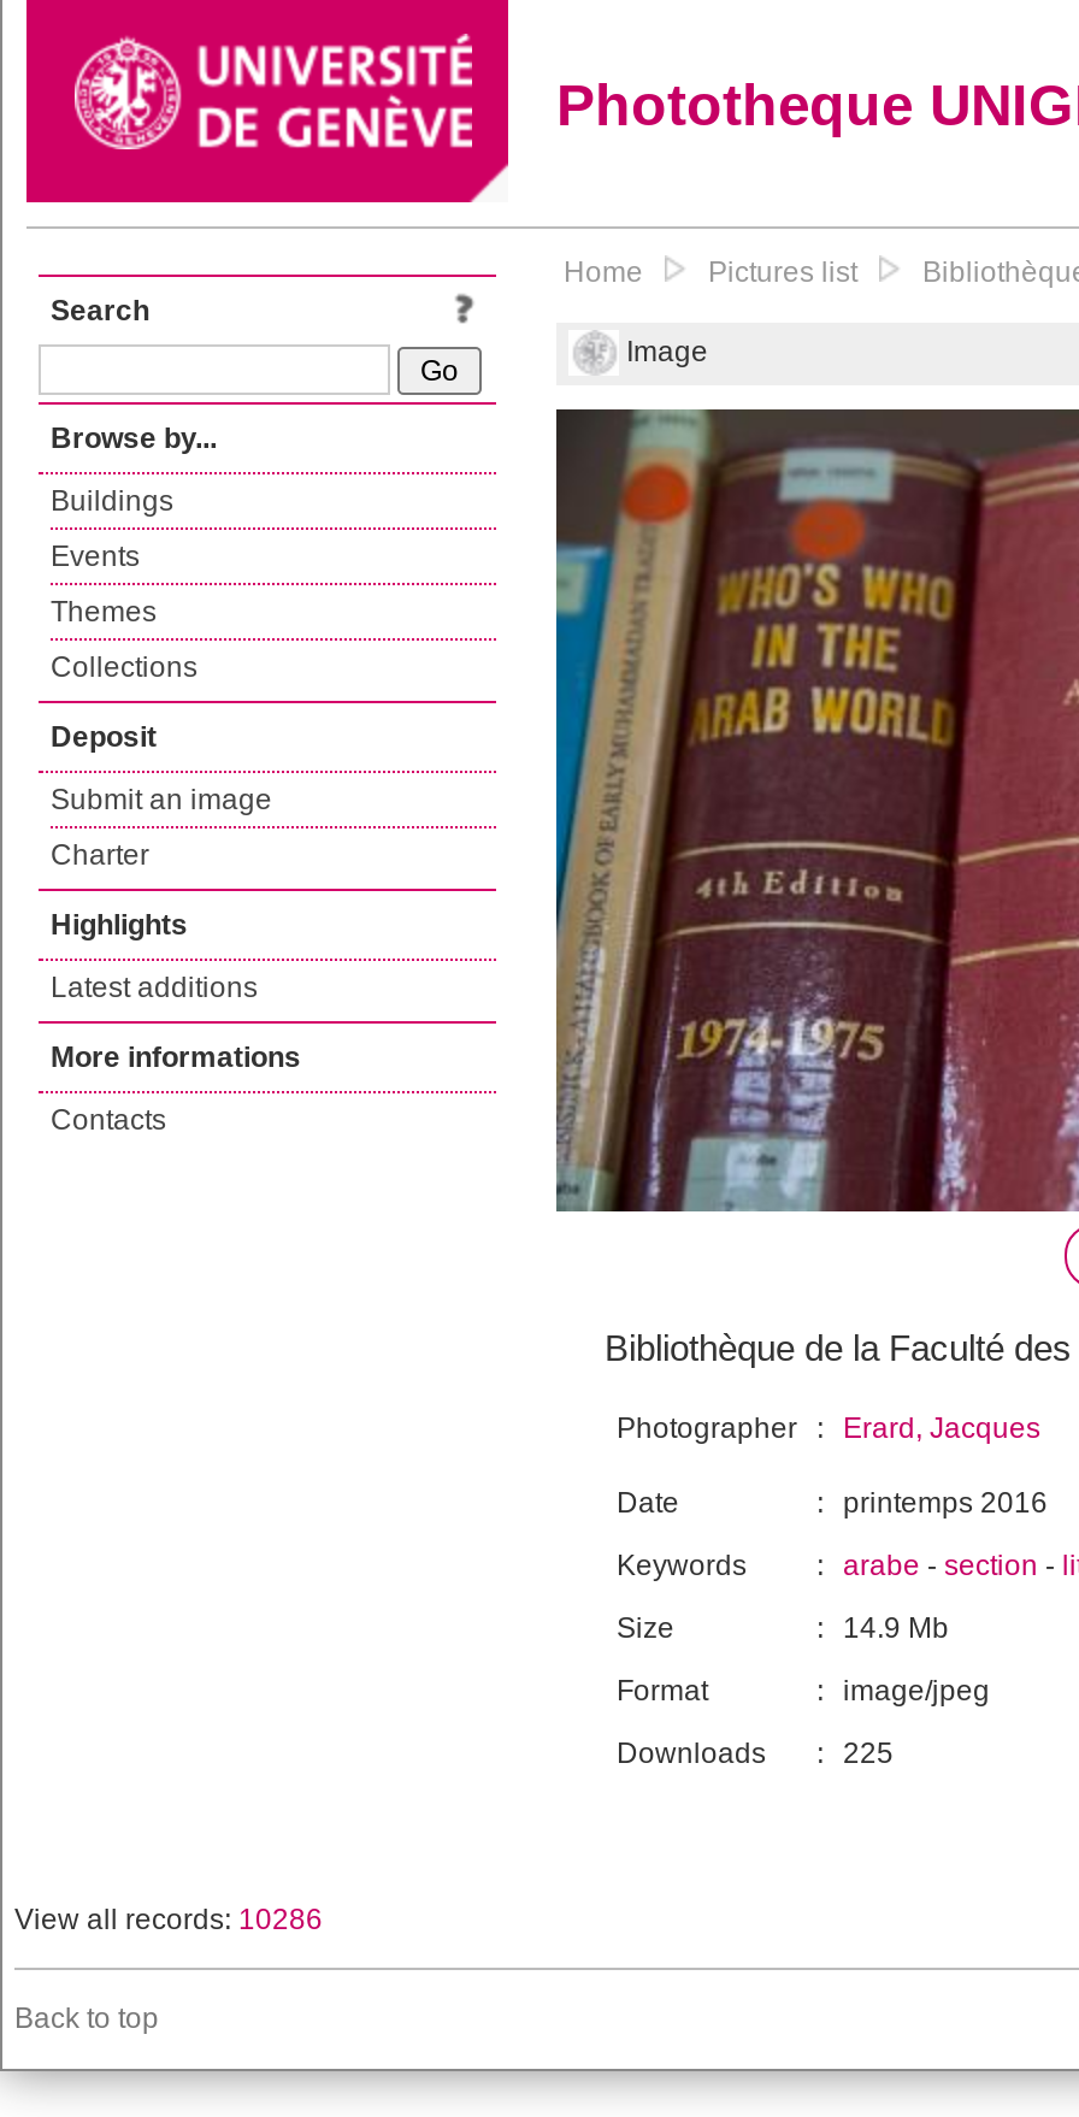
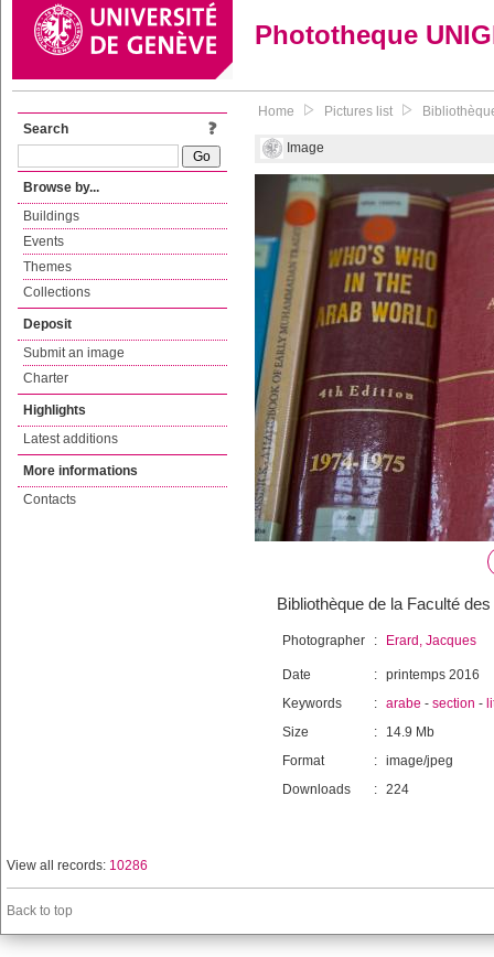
[617,1736,894,1770] Downloads : 225 -> [282,782,409,797] Downloads : 224

